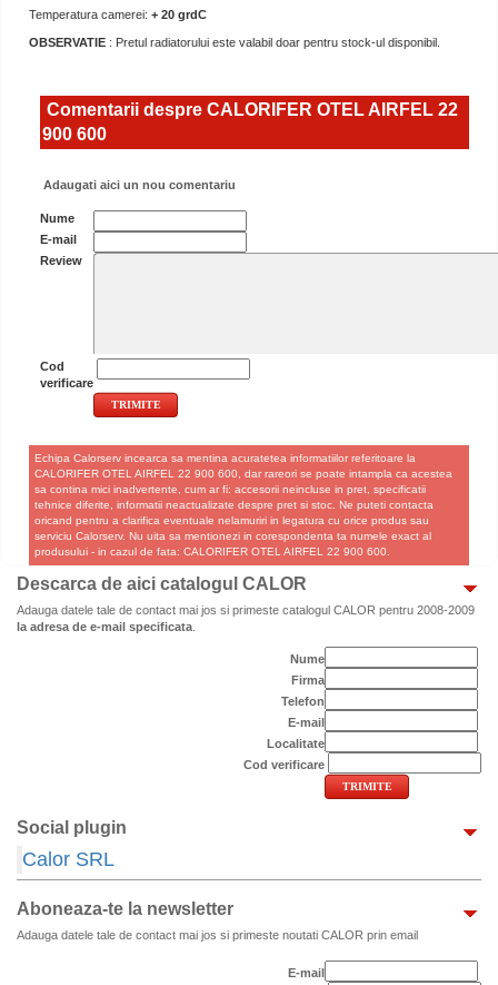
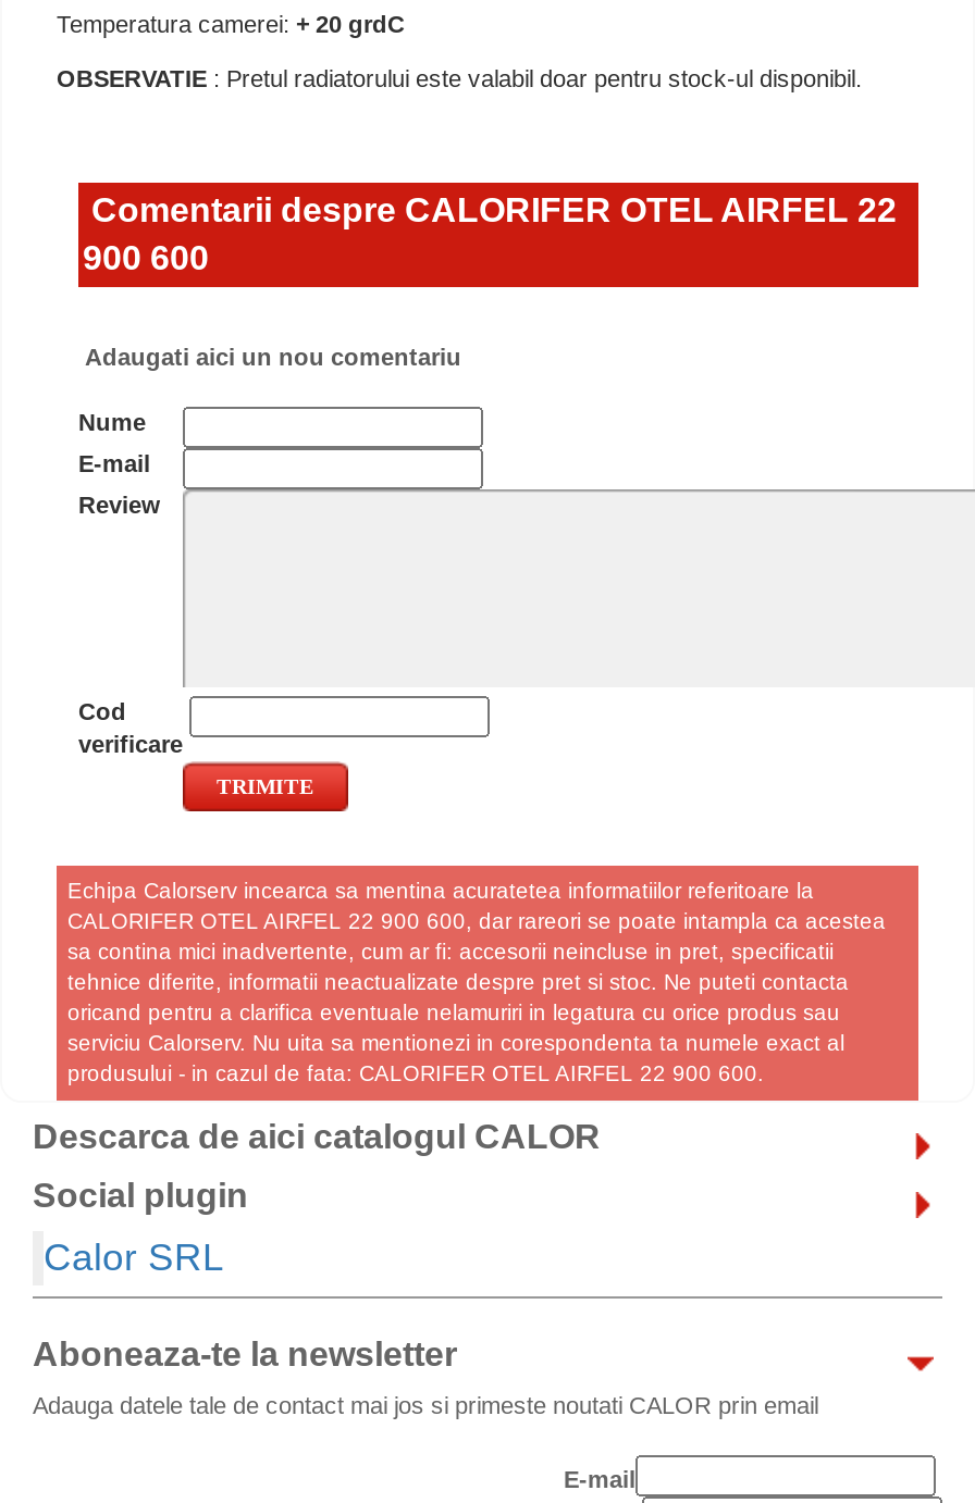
[17,603,482,800] [image] | Adauga datele tale de contact mai jos si primeste catalogul CALOR pentru 2008-2009 | la adresa de e-mail specificata. | Nume | Firma | Telefon | E-mail | Localitate | Cod verificare -> none

